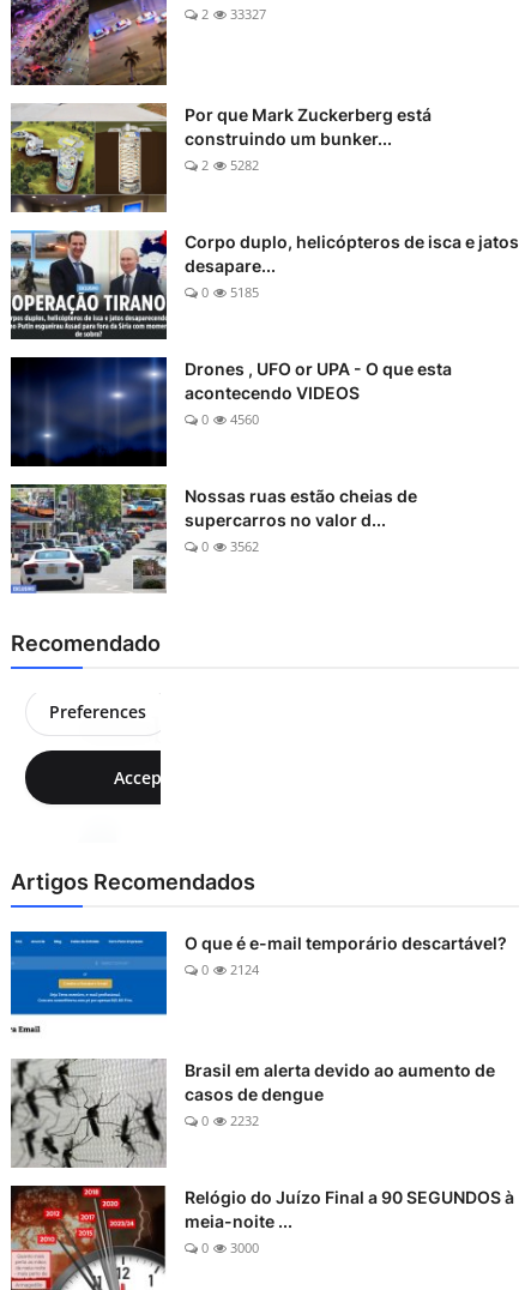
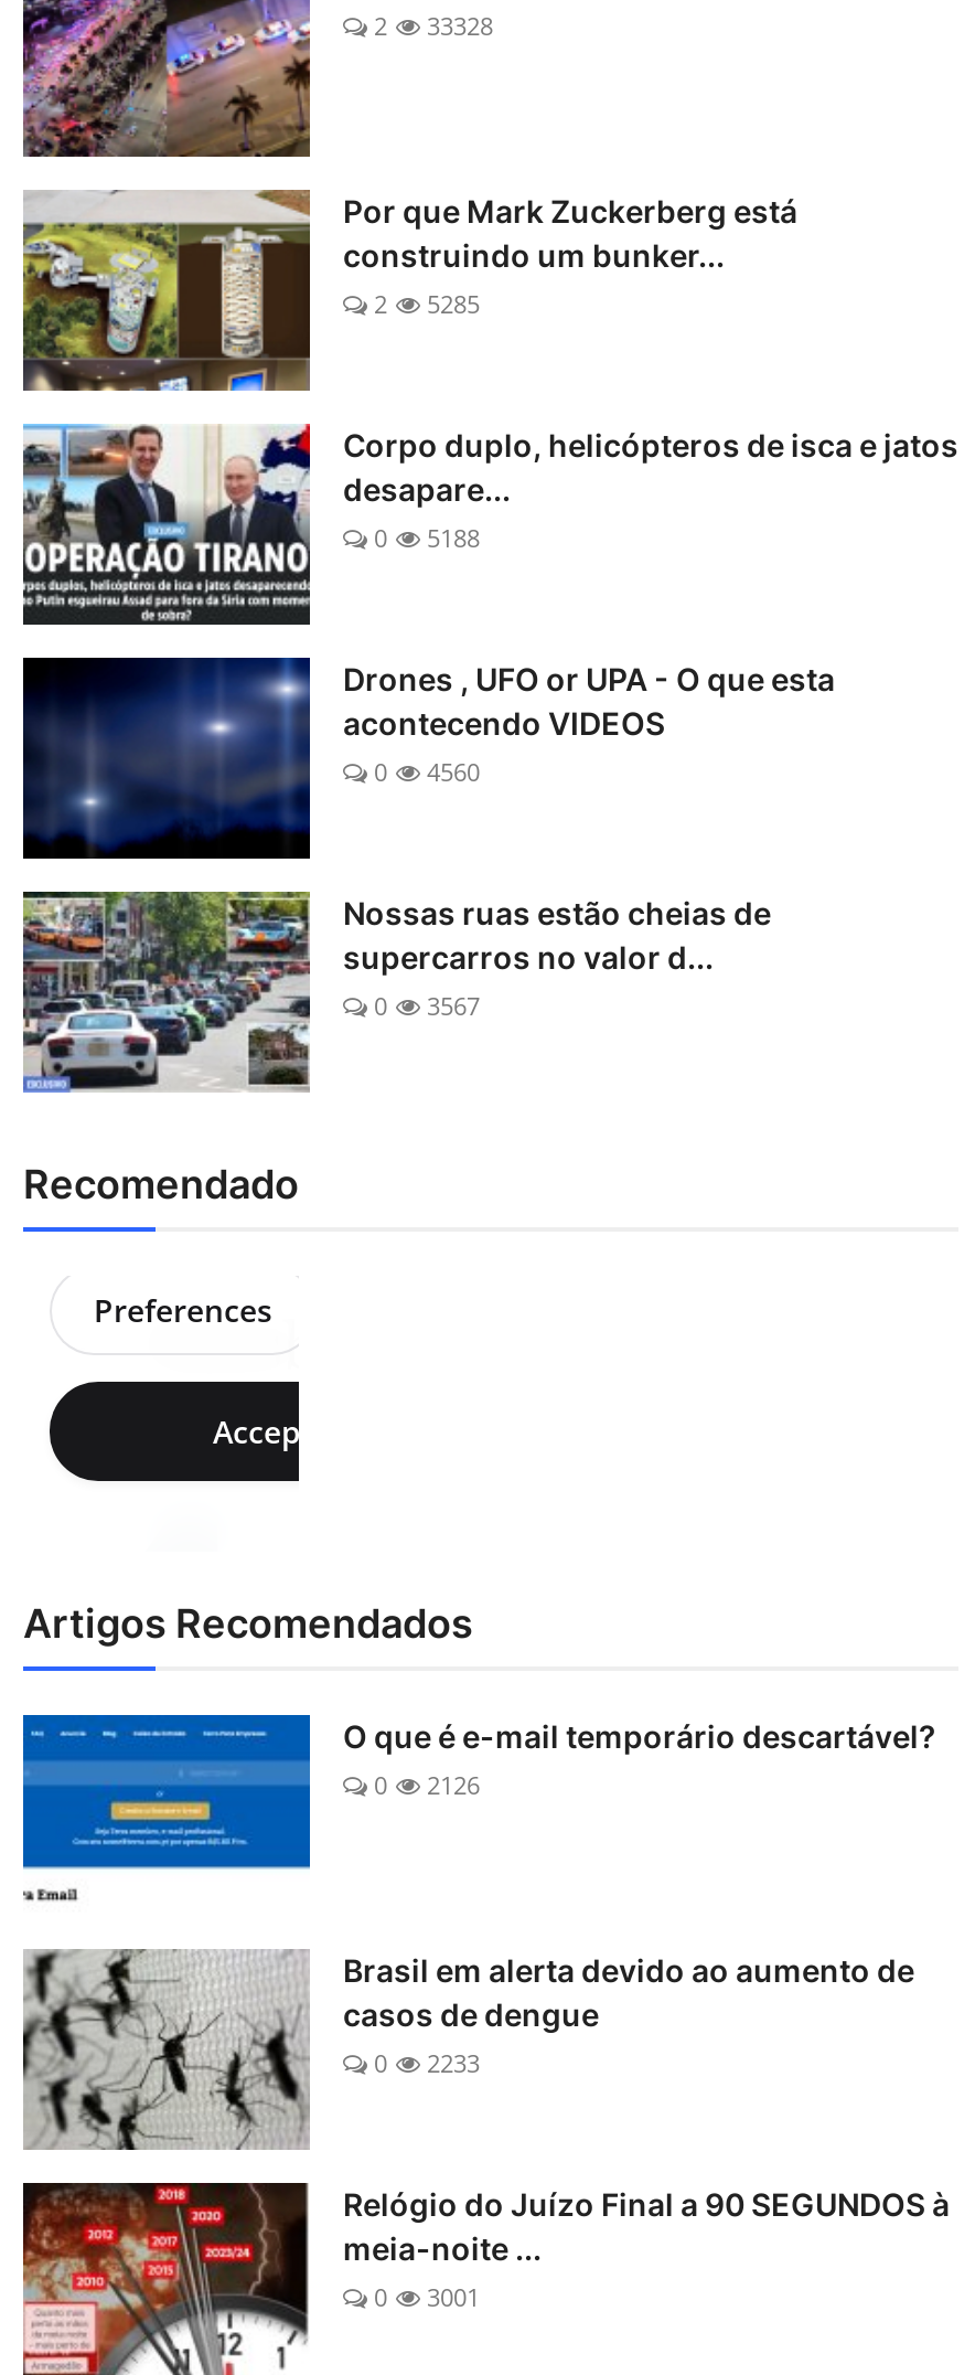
[198,5,266,23] 2 33327 -> [367,10,493,43] 2 33328
[198,156,259,174] 2 5282 -> [367,288,480,321] 2 5285
[198,284,259,302] 0 5185 -> [367,522,480,555] 0 5188
[198,538,259,556] 0 3562 -> [367,990,480,1023] 0 3567
[198,961,259,979] 0 2124 -> [367,1769,480,1802] 0 2126
[198,1112,259,1130] 0 2232 -> [367,2047,480,2080] 0 2233
[198,1239,259,1257] 0 3000 -> [367,2281,480,2314] 0 3001

